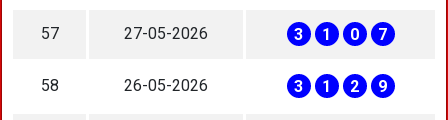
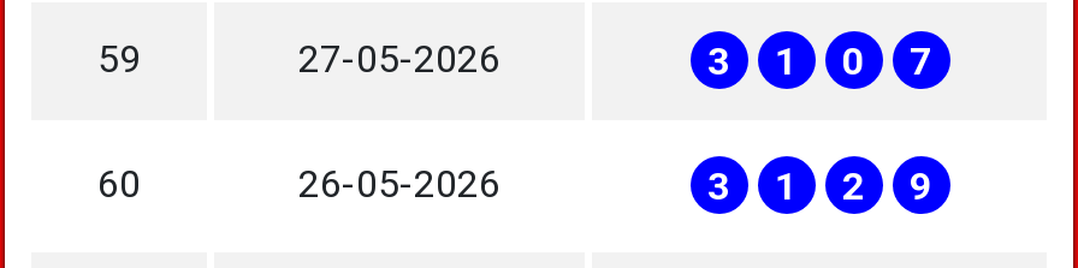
[40,24,58,43] 57 -> [97,36,141,82] 59
[40,76,58,95] 58 -> [97,161,141,207] 60

